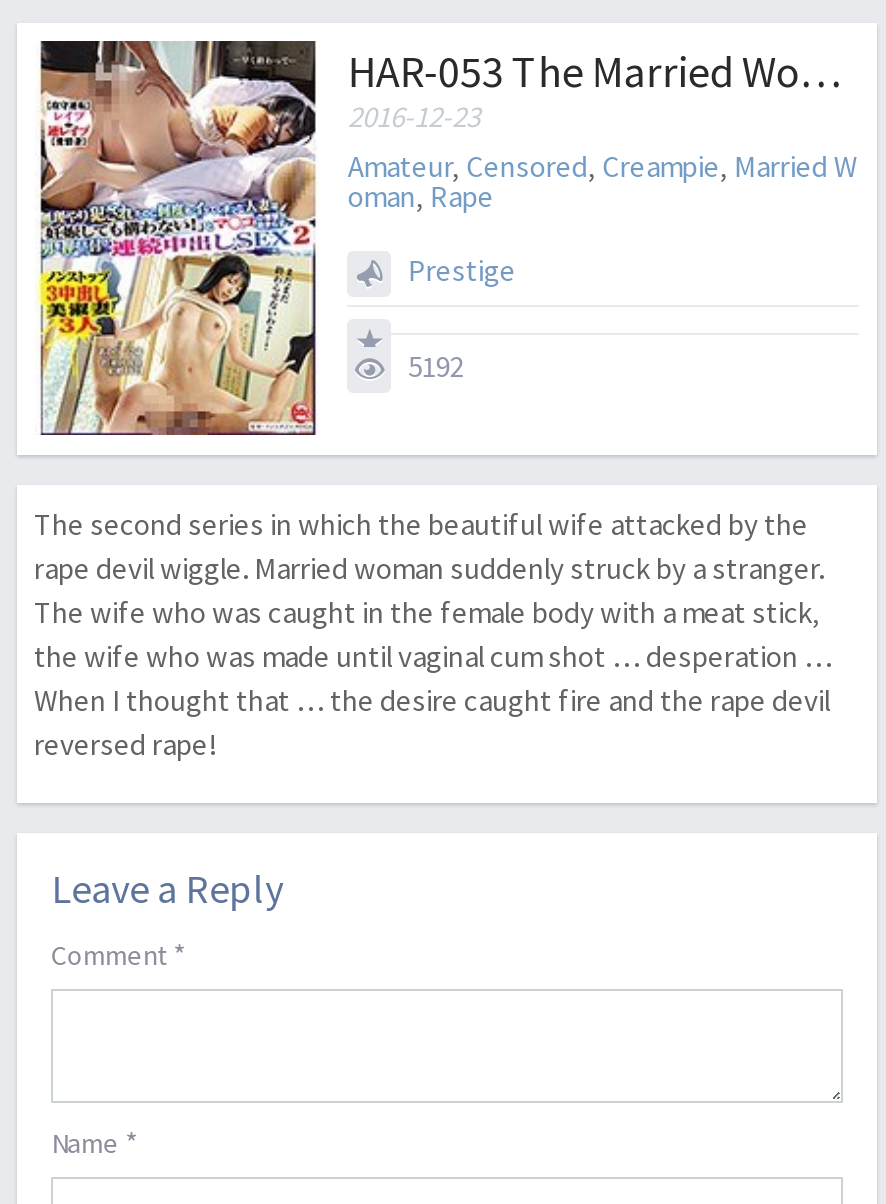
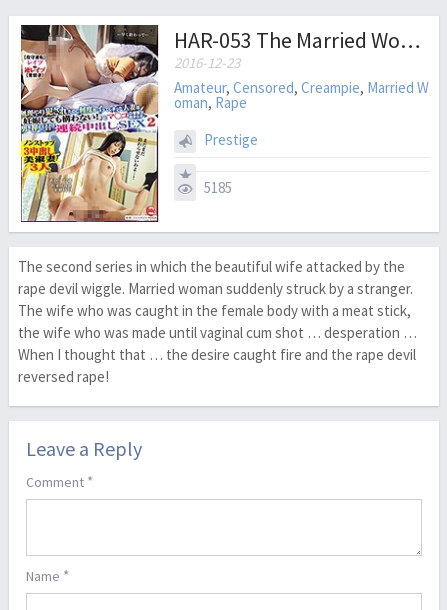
[408,347,464,385] 5192 -> [204,178,232,197] 5185

